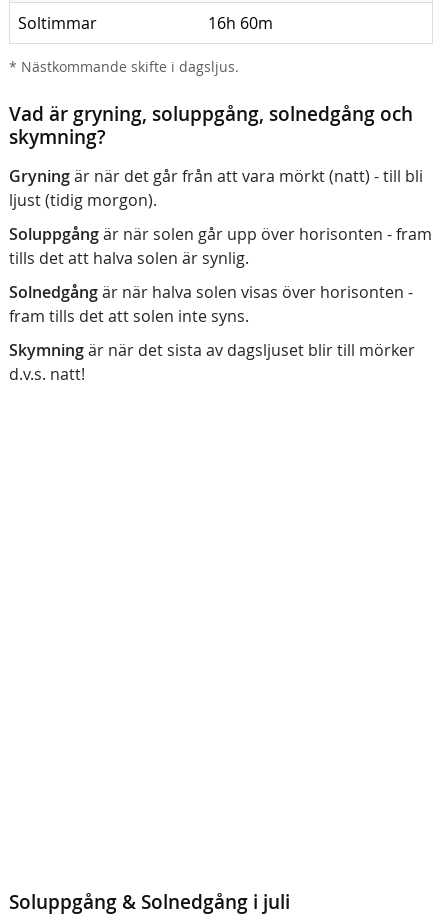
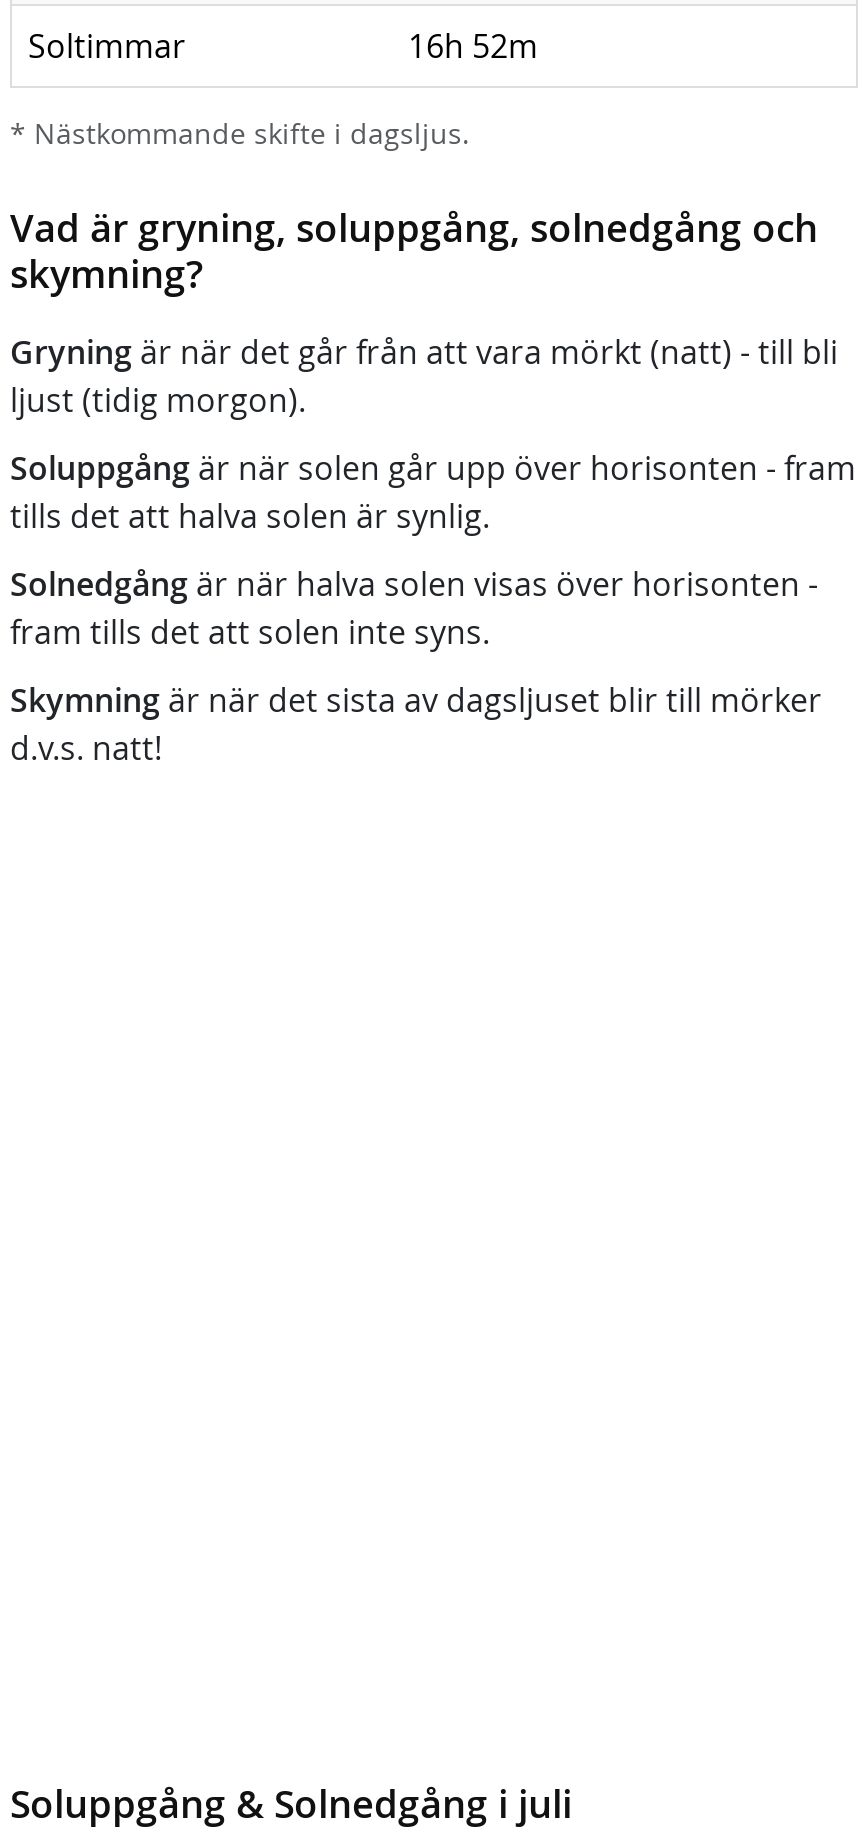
[208,12,273,34] 16h 60m -> [408,24,538,68] 16h 52m

